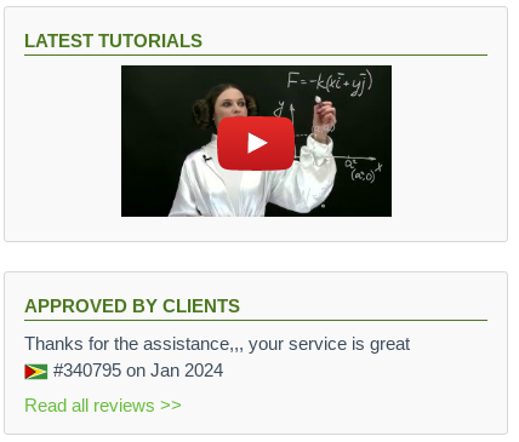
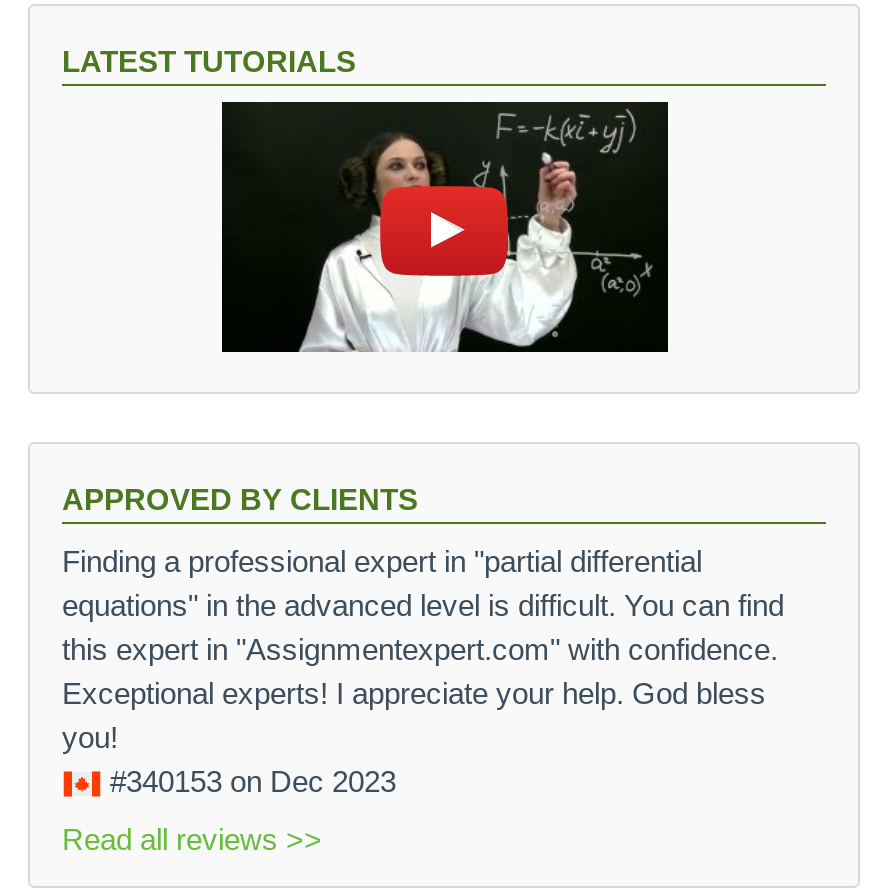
[24,333,410,380] Thanks for the assistance,,, your service is great | #340795 on Jan 2024 -> [62,544,784,798] Finding a professional expert in "partial differential | equations" in the advanced level is difficult. You can find | this expert in "Assignmentexpert.com" with confidence. | Exceptional experts! I appreciate your help. God bless | you! | #340153 on Dec 2023

